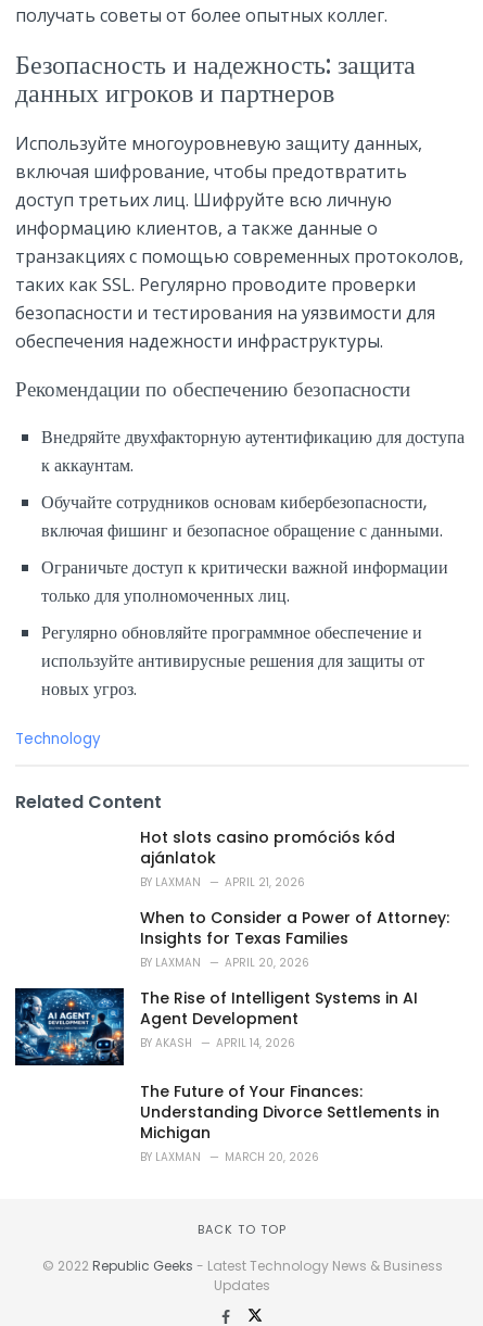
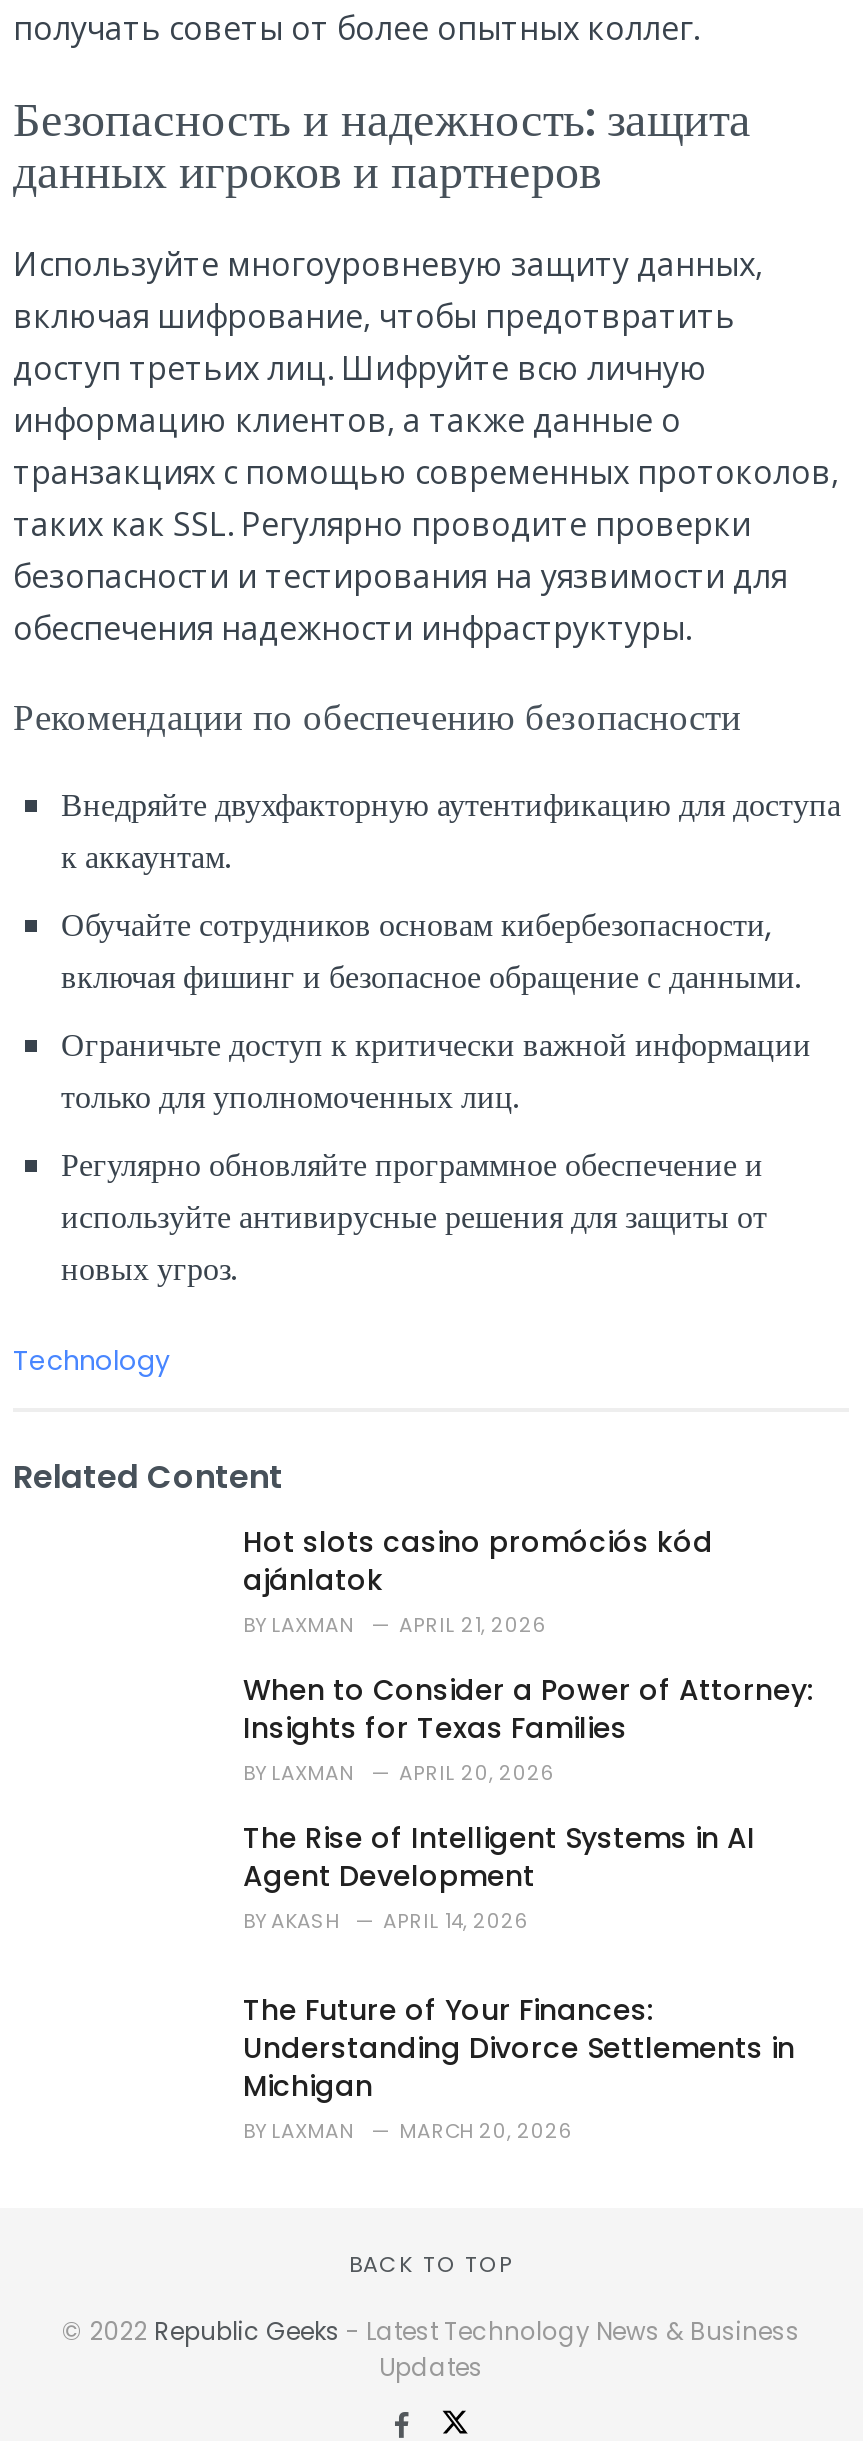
[14,987,125,1066] [image] -> none

